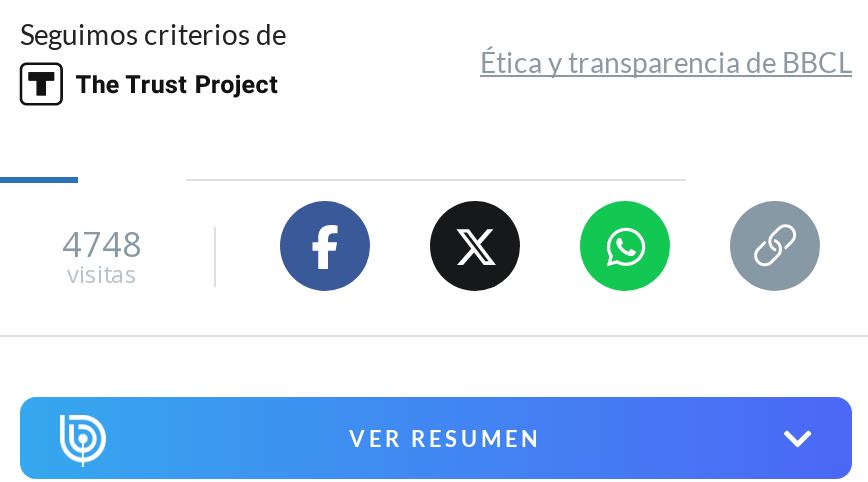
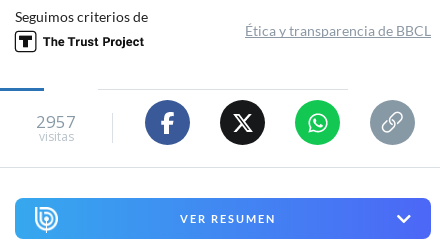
[62,221,142,267] 4748 -> [36,110,76,133] 2957

